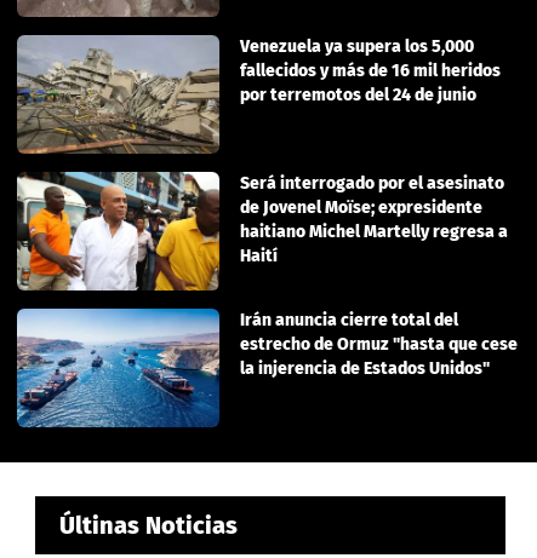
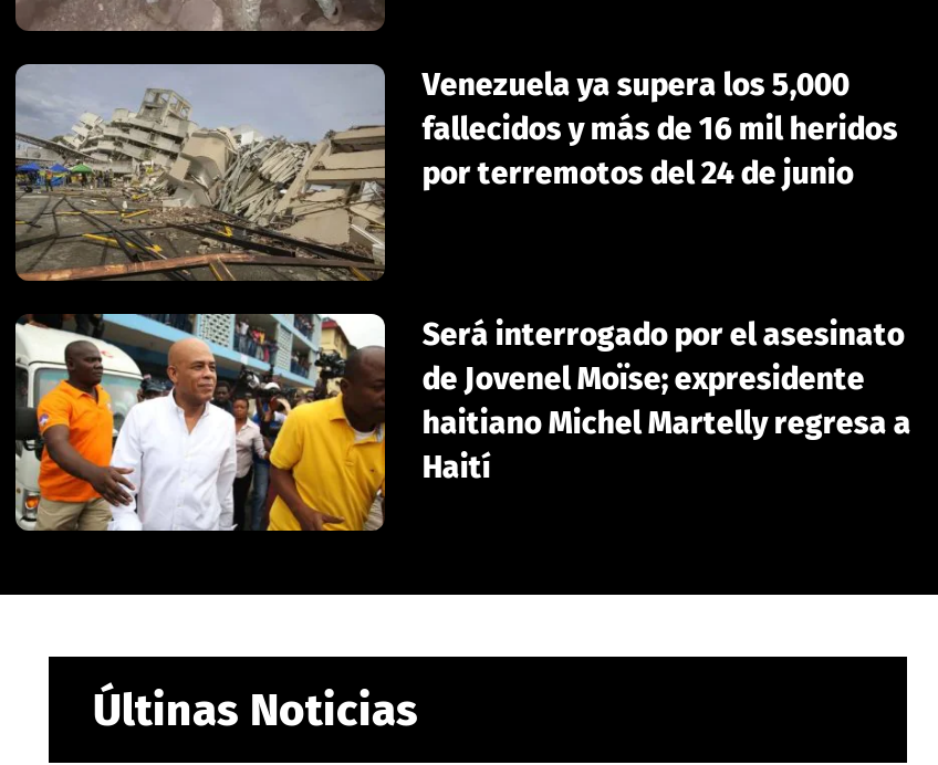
[16,307,517,428] [image] | Irán anuncia cierre total del | estrecho de Ormuz "hasta que cese | la injerencia de Estados Unidos" -> none

